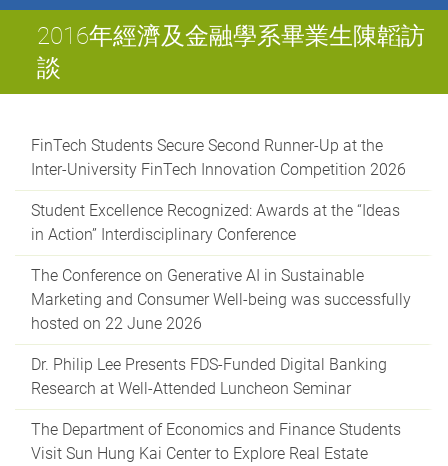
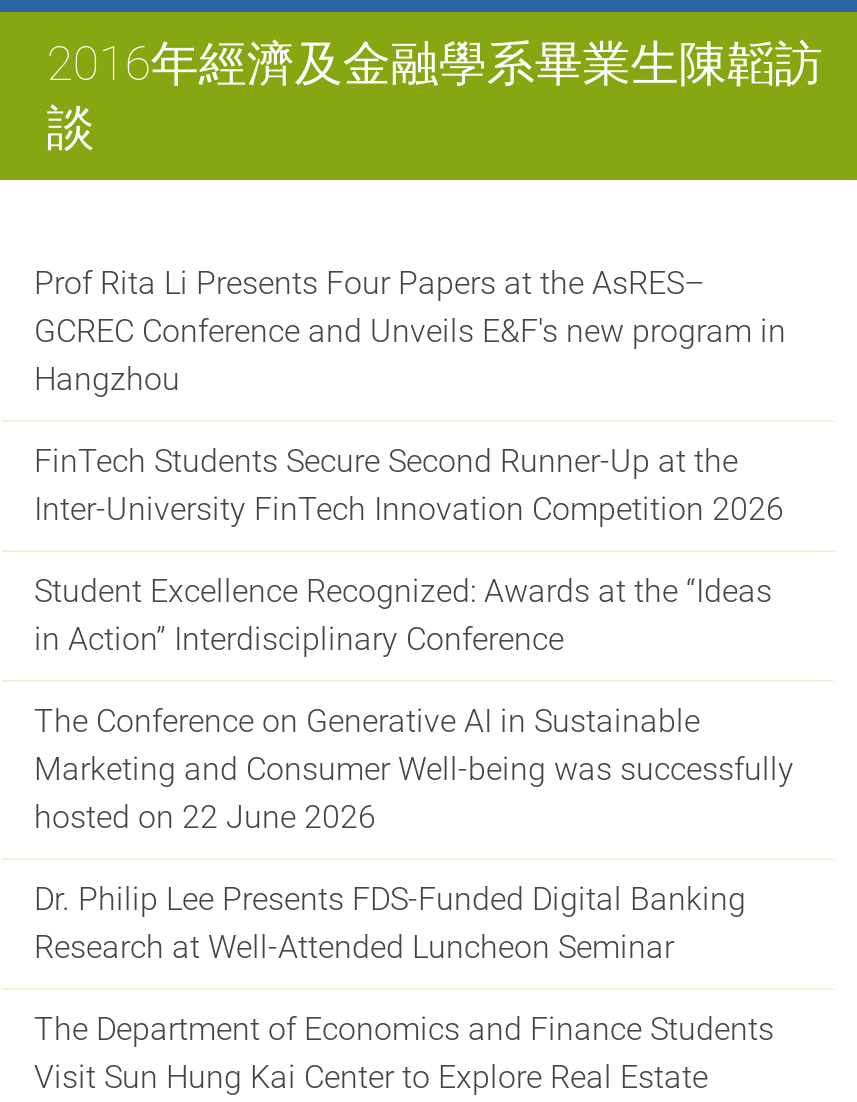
none -> [34,264,786,398] Prof Rita Li Presents Four Papers at the AsRES– | GCREC Conference and Unveils E&F's new program in | Hangzhou

